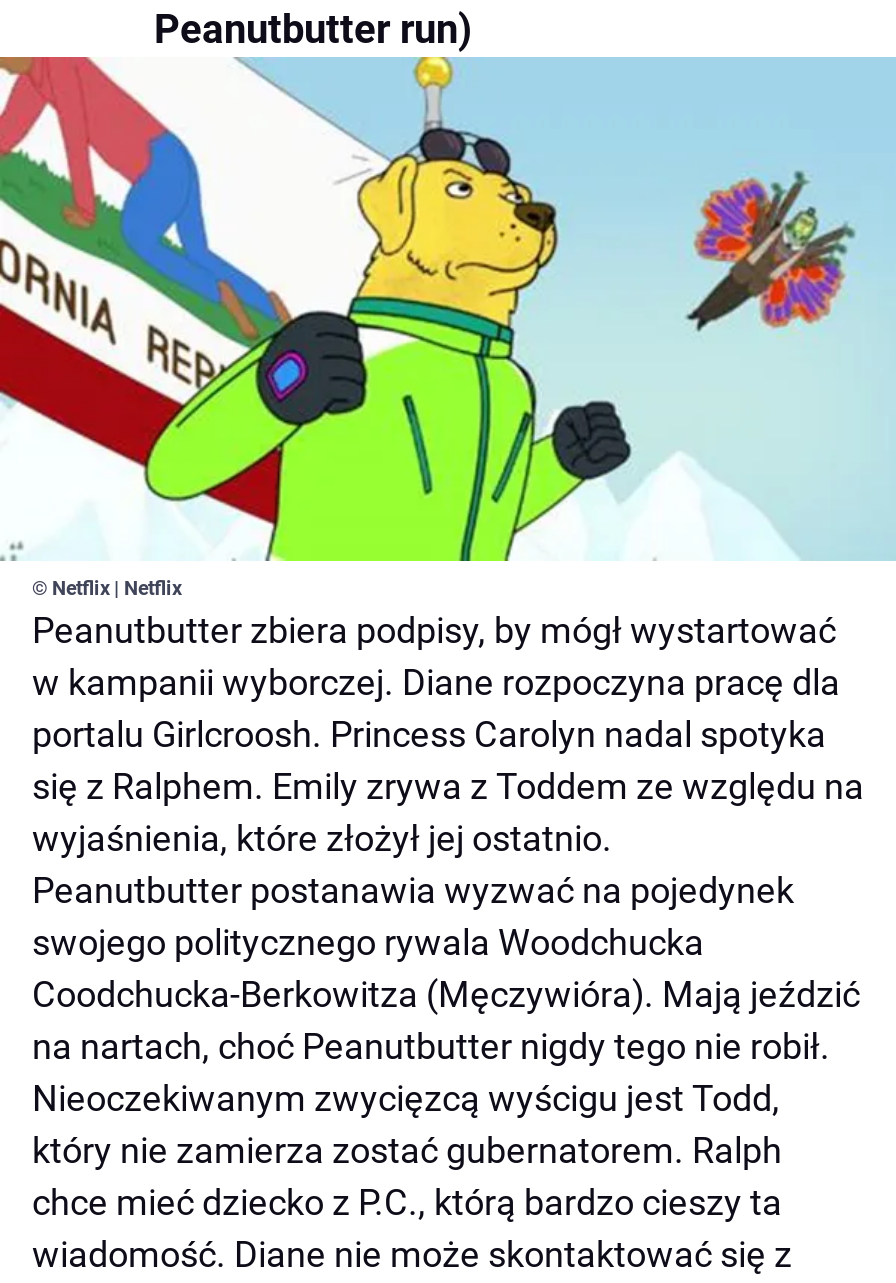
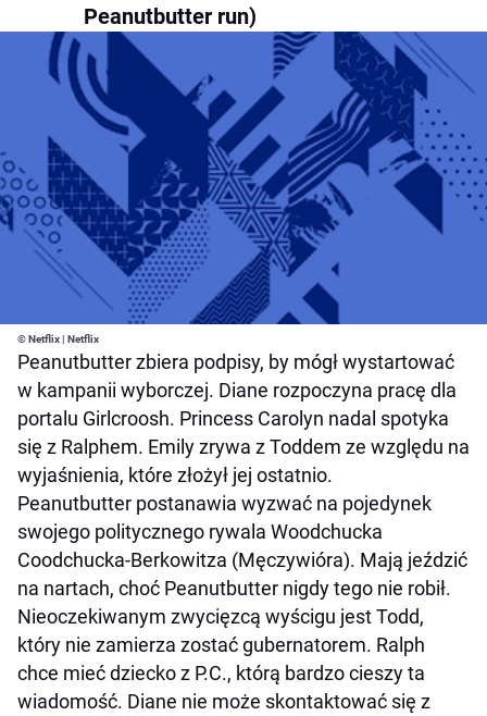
[6,54,890,564] [image] -> [3,30,484,325] [image]

